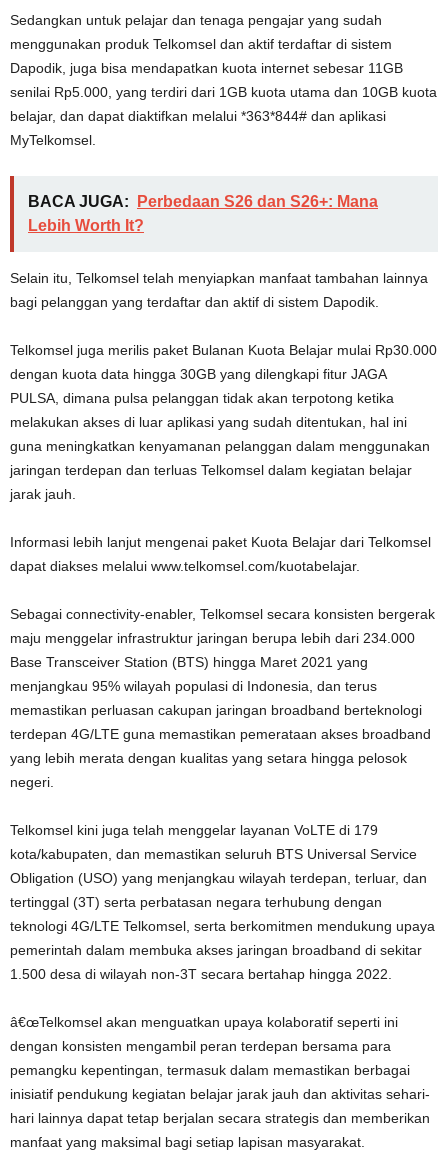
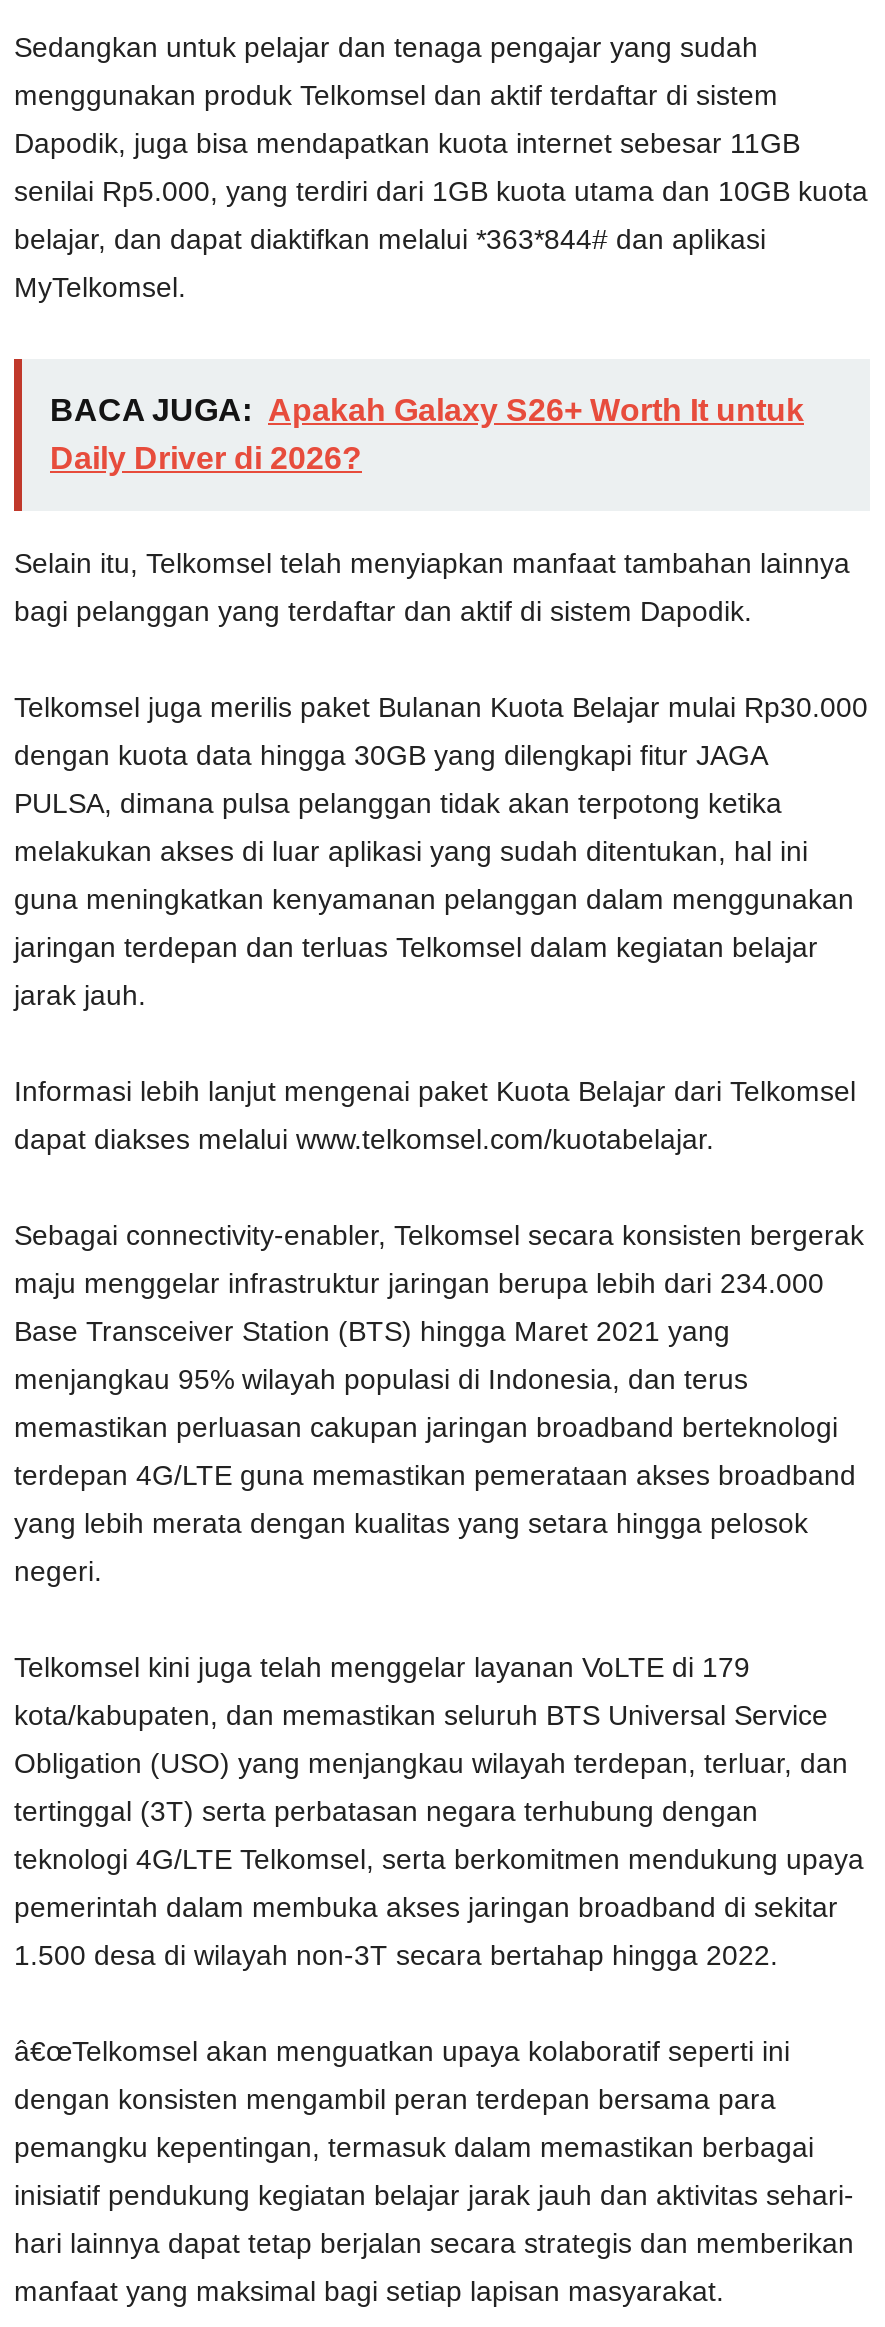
[28,193,378,234] BACA JUGA: Perbedaan S26 dan S26+: Mana | Lebih Worth It? -> [50,393,804,475] BACA JUGA: Apakah Galaxy S26+ Worth It untuk | Daily Driver di 2026?

